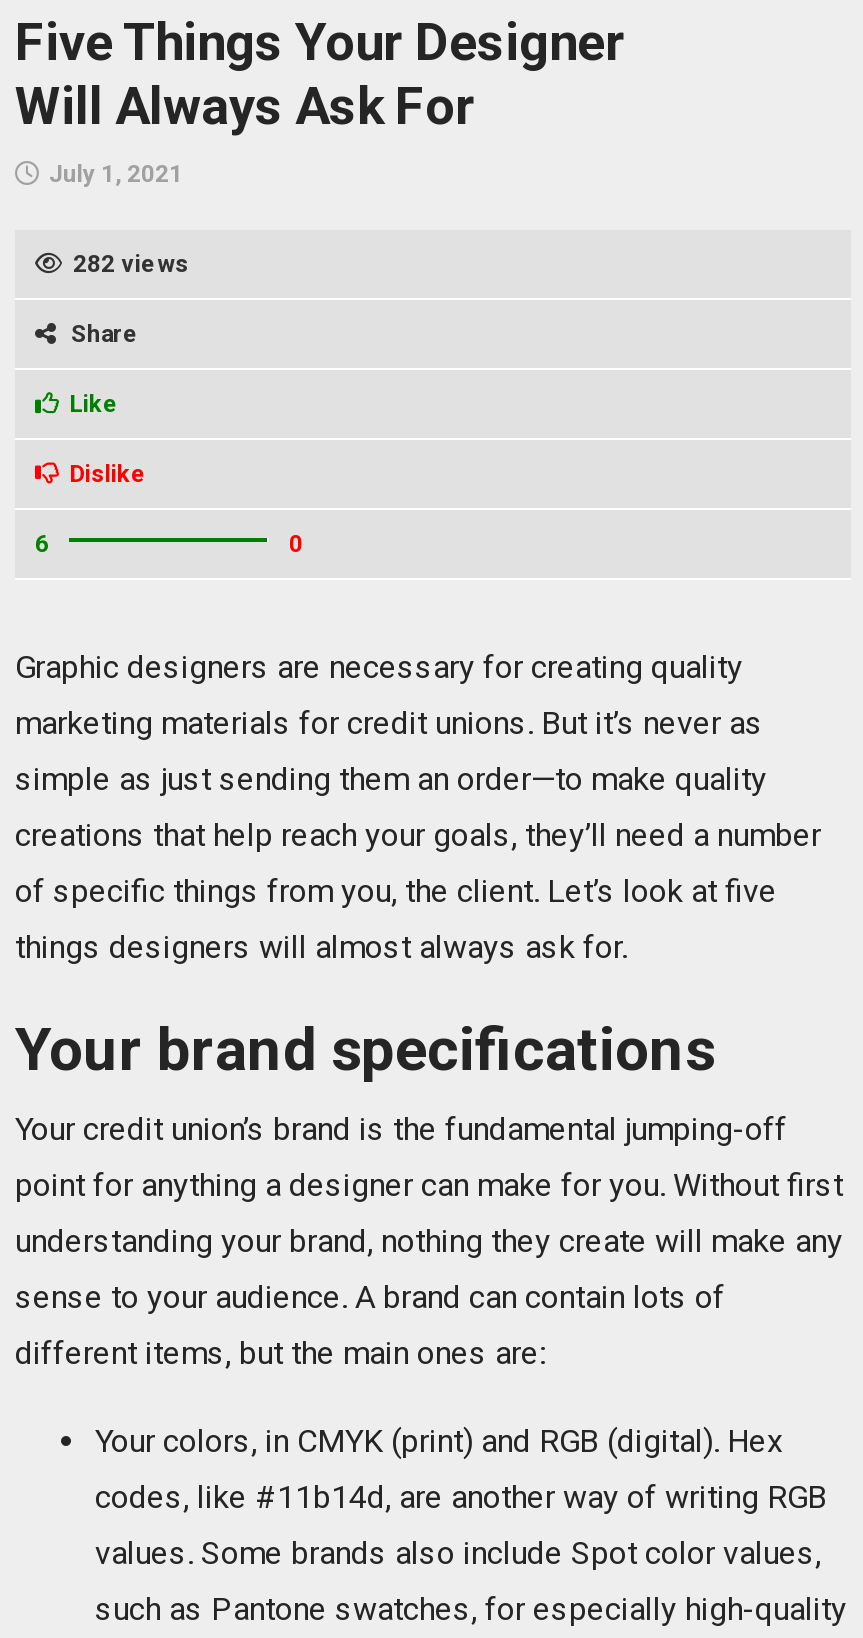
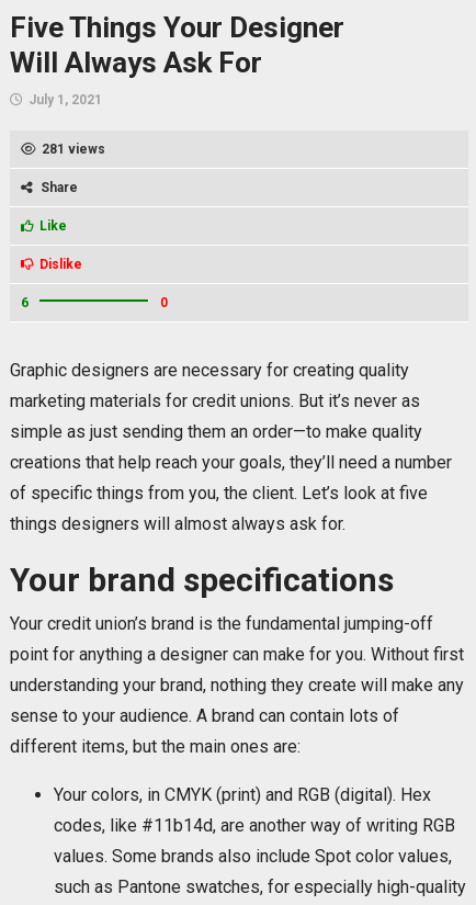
[73,251,189,279] 282 views -> [42,142,105,157] 281 views

